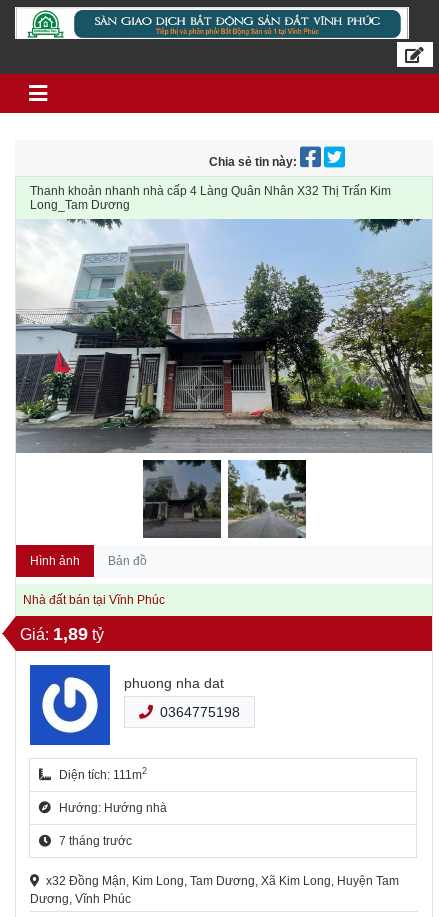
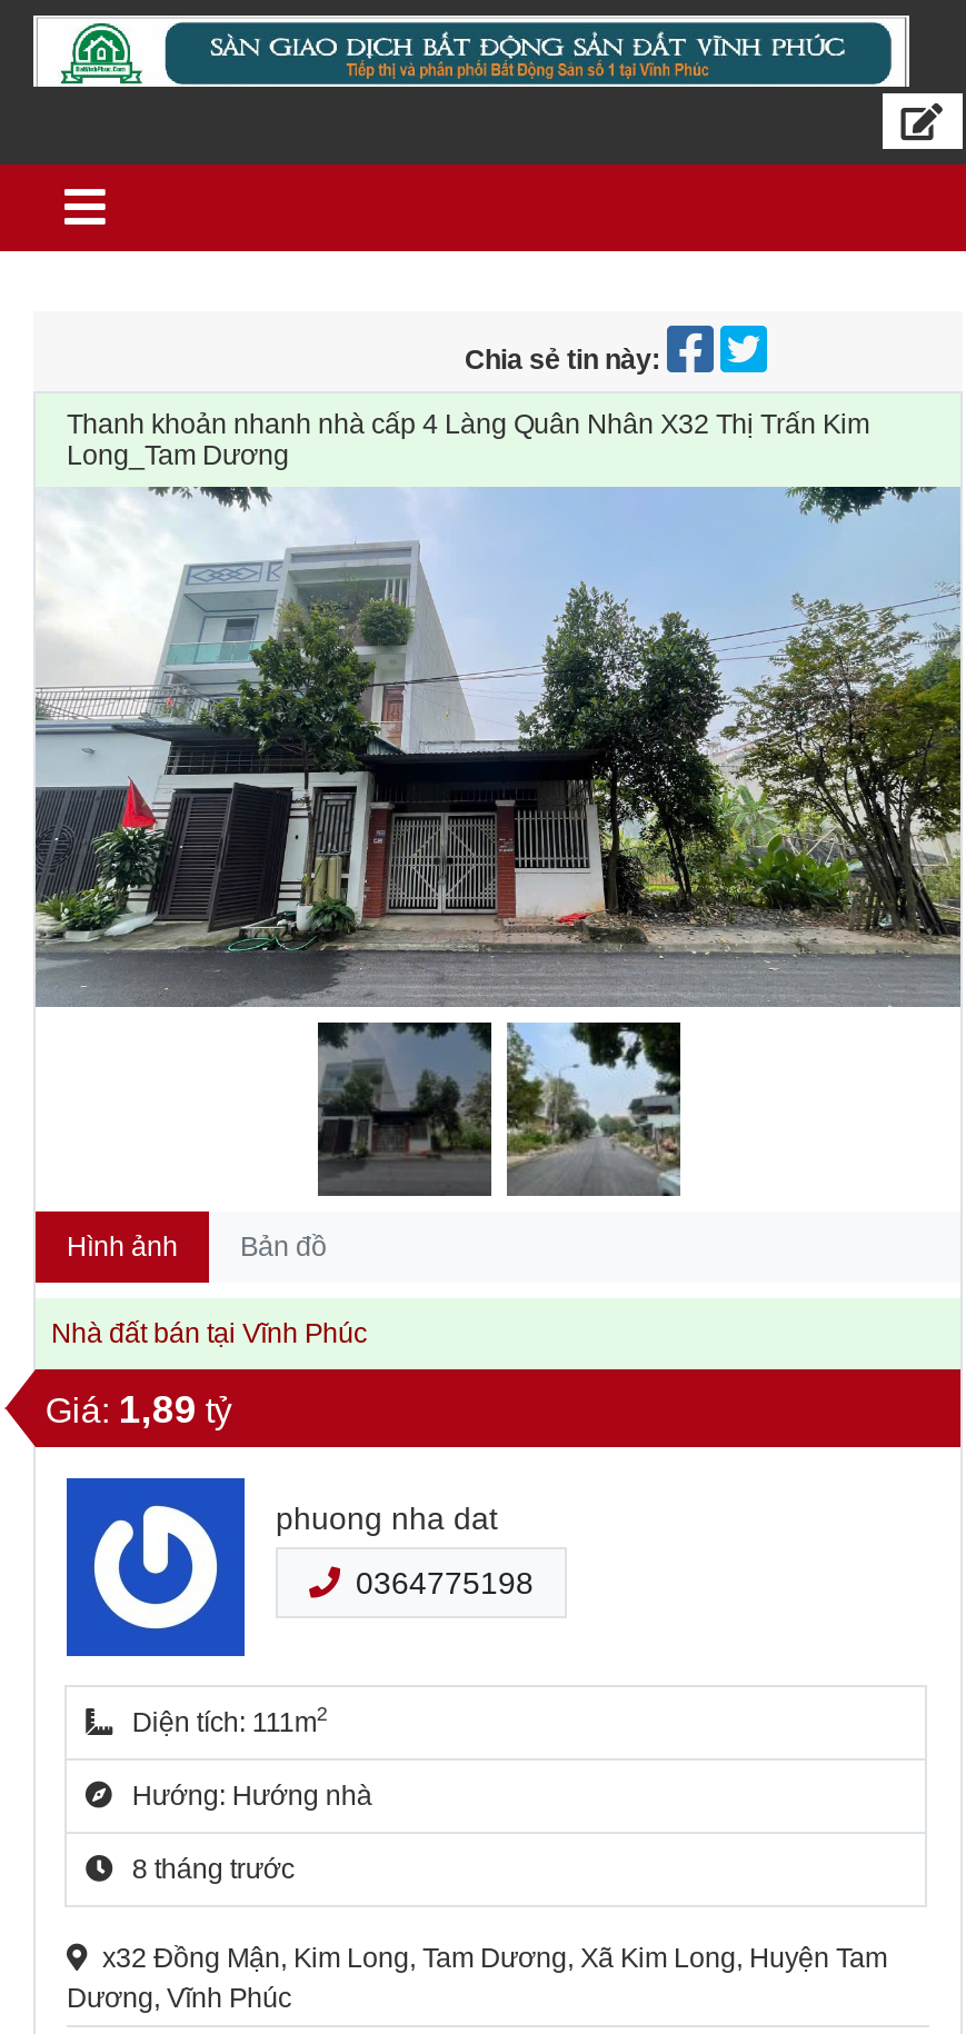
[59,834,132,848] 7 tháng trước -> [132,1854,294,1885] 8 tháng trước

